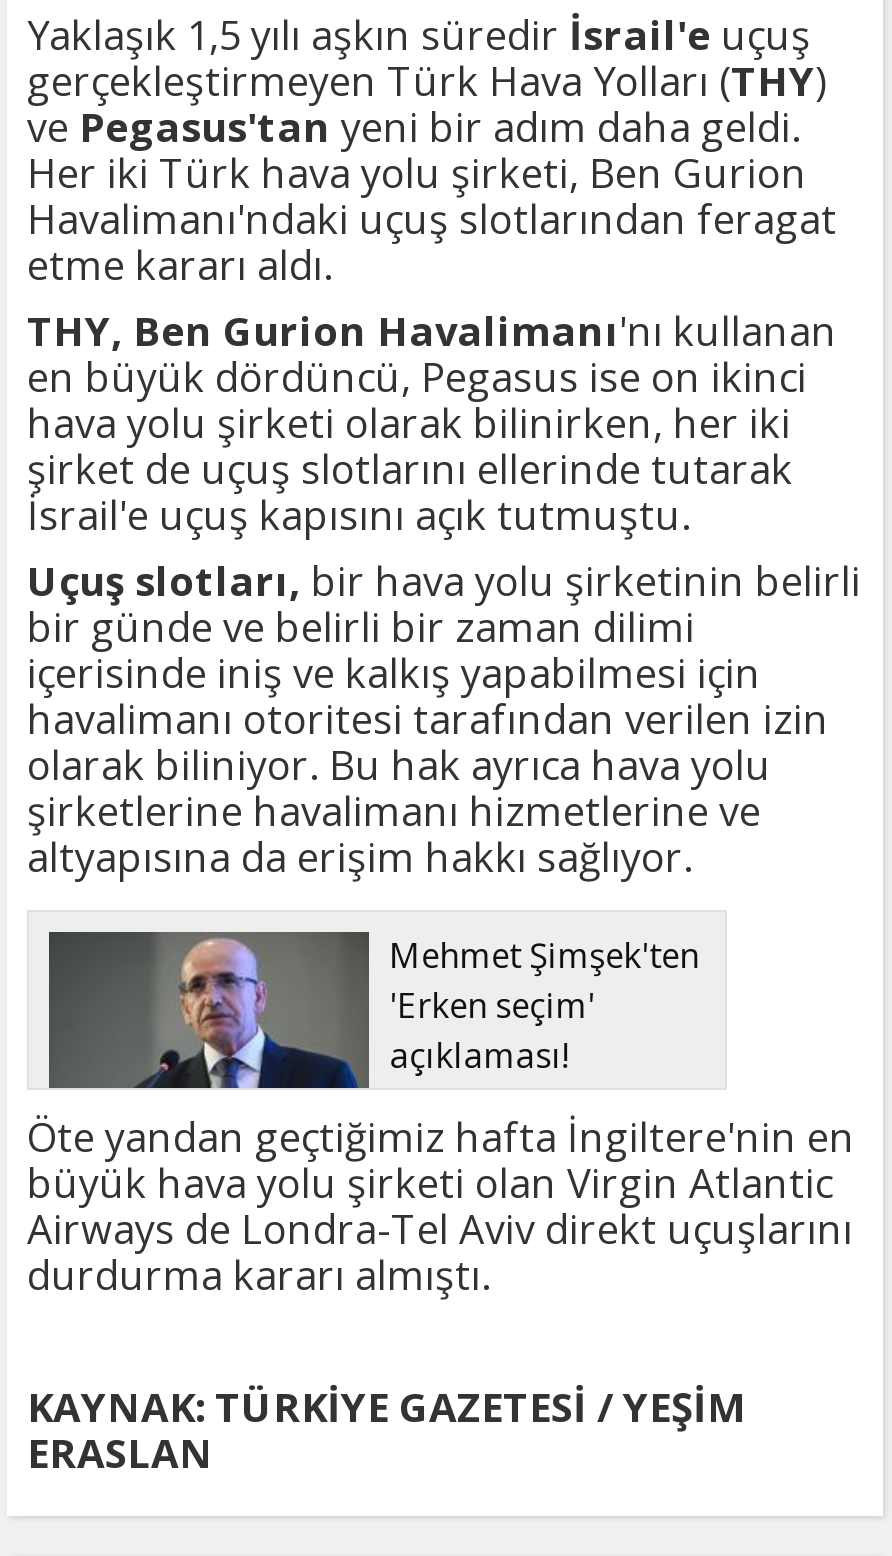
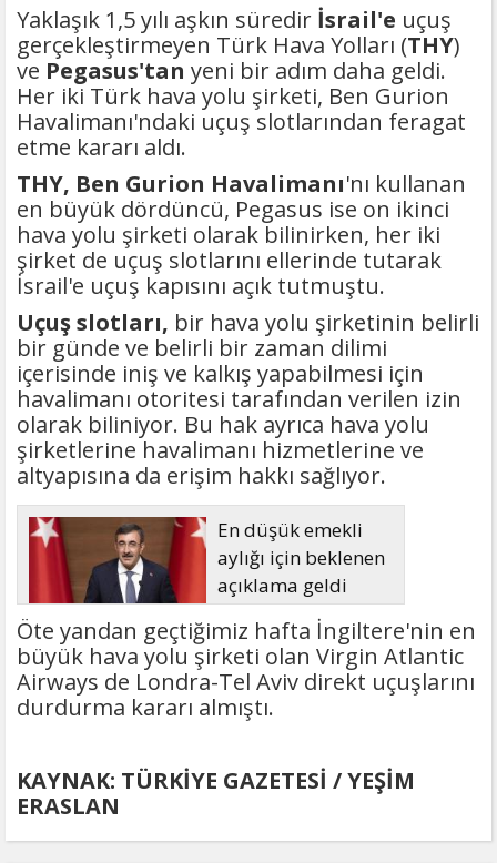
[47,930,699,1090] [image] | Mehmet Şimşek'ten | 'Erken seçim' | açıklaması! -> [29,516,385,605] [image] | En düşük emekli | aylığı için beklenen | açıklama geldi

